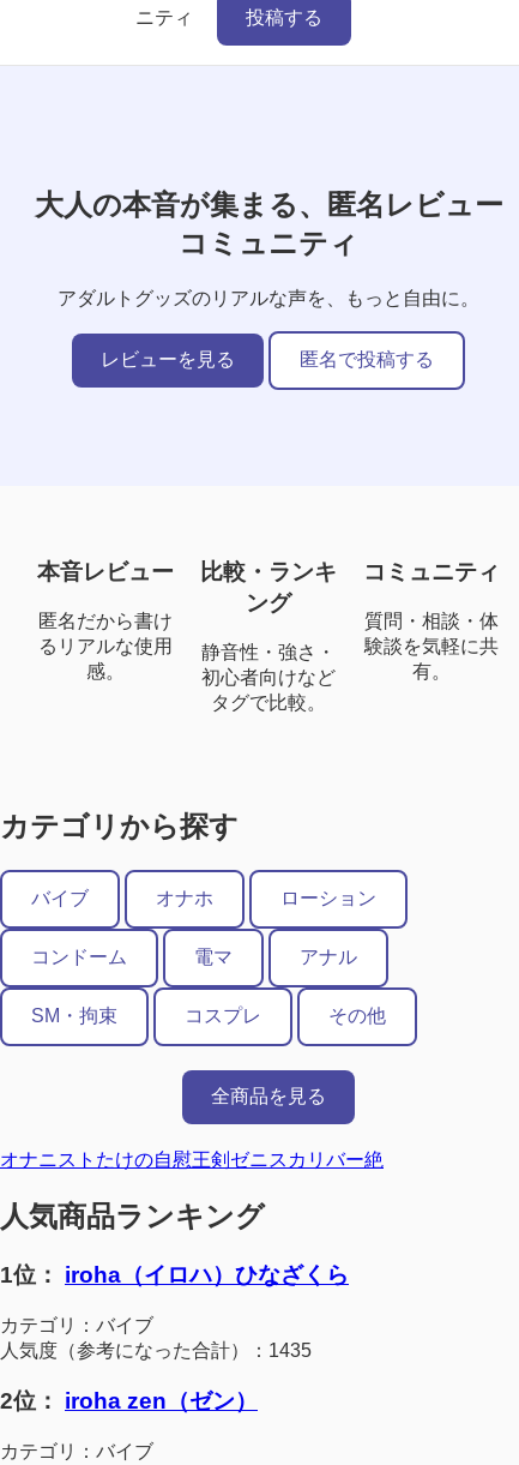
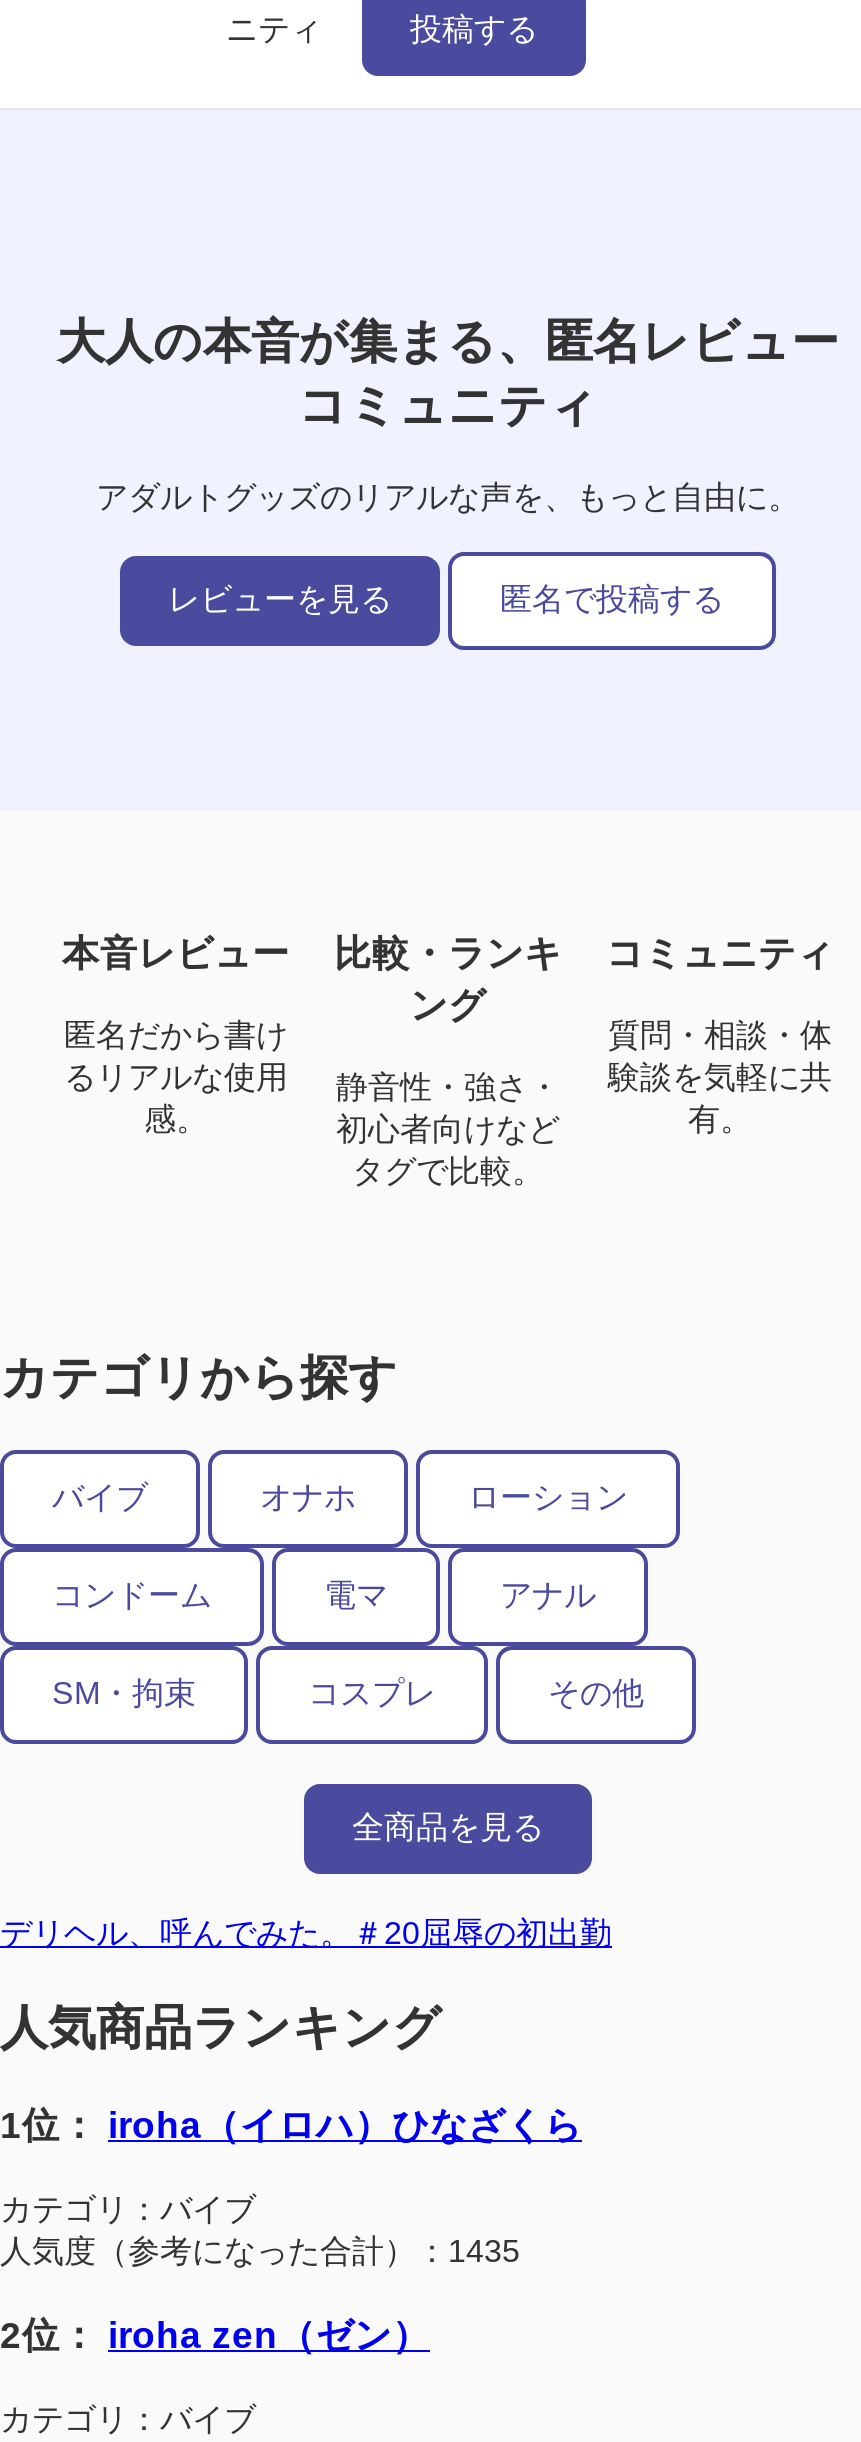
[0,1150,384,1170] オナニストたけの自慰王剣ゼニスカリバー絶 -> [0,1916,612,1950] デリヘル、呼んでみた。＃20屈辱の初出勤

